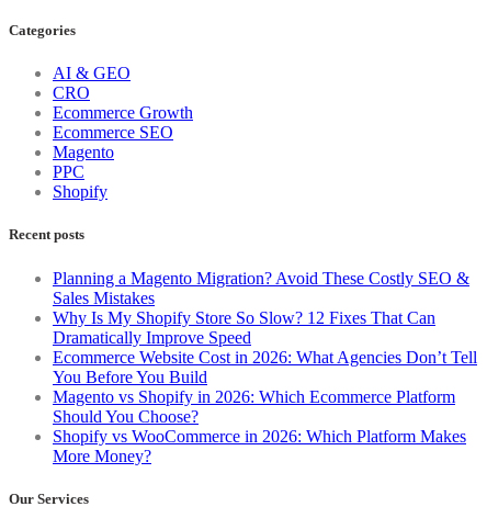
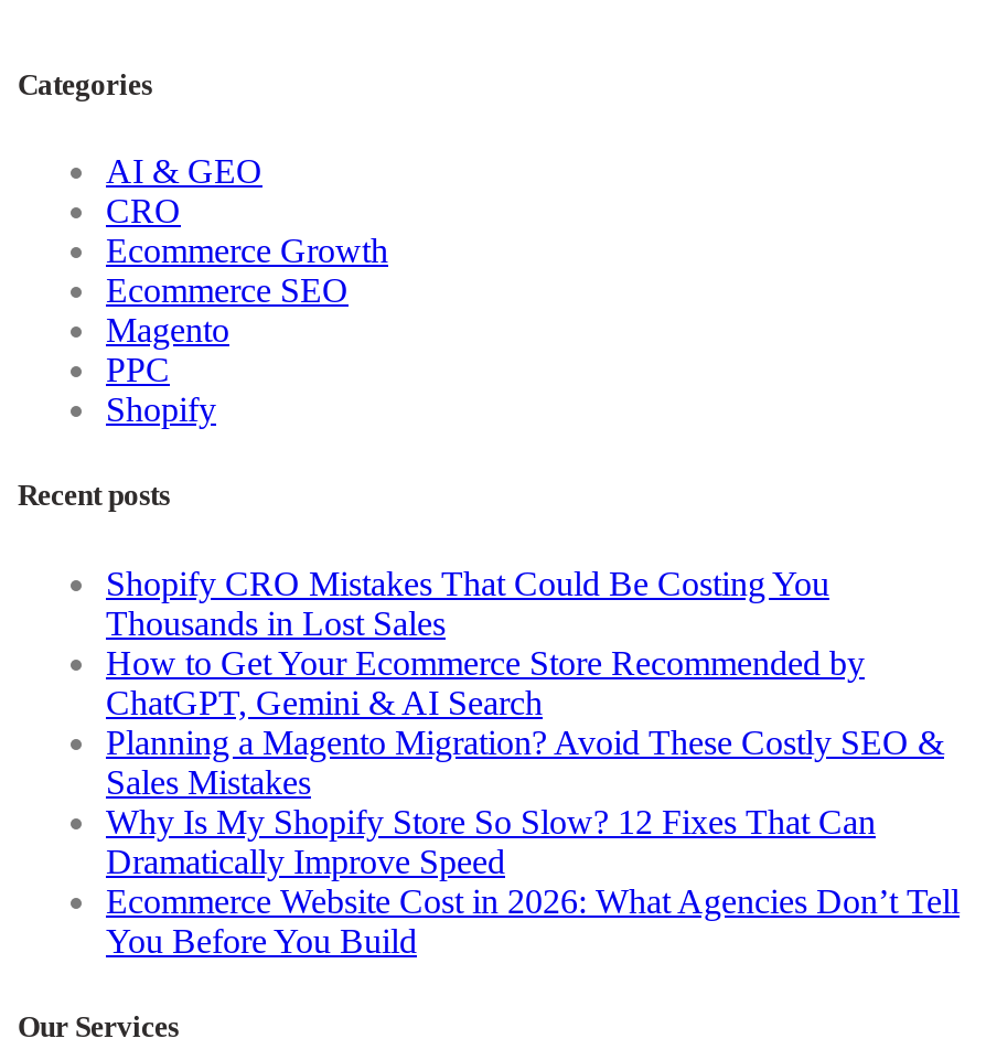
none -> [106,564,865,721] Shopify CRO Mistakes That Could Be Costing You | Thousands in Lost Sales | How to Get Your Ecommerce Store Recommended by | ChatGPT, Gemini & AI Search
moved [53,269,477,386] -> [106,723,960,959]: Planning a Magento Migration? Avoid These Costly SEO & | Sales Mistakes | Why Is My Shopify Store So Slow? 12 Fixes That Can | Dramatically Improve Speed | Ecommerce Website Cost in 2026: What Agencies Don’t Tell | You Before You Build
[53,387,466,465] Magento vs Shopify in 2026: Which Ecommerce Platform | Should You Choose? | Shopify vs WooCommerce in 2026: Which Platform Makes | More Money? -> none

